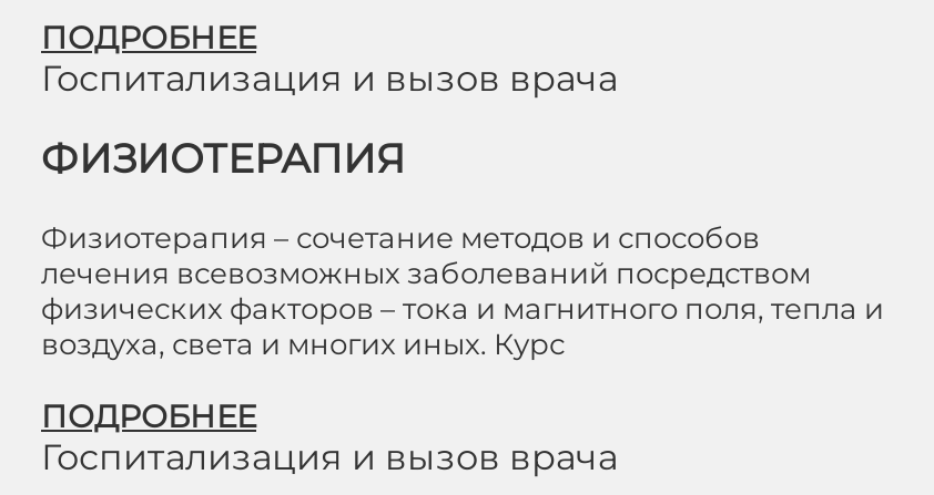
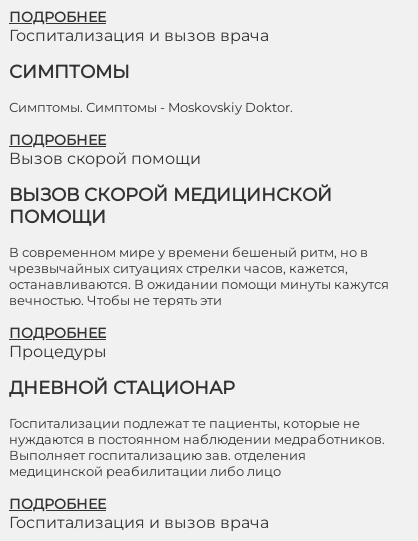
[41,135,884,361] ФИЗИОТЕРАПИЯ | Физиотерапия – сочетание методов и способов | лечения всевозможных заболеваний посредством | физических факторов – тока и магнитного поля, тепла и | воздуха, света и многих иных. Курс -> [9,61,389,479] СИМПТОМЫ | Симптомы. Симптомы - Moskovskiy Doktor. | ПОДРОБНЕЕ | Вызов скорой помощи | ВЫЗОВ СКОРОЙ МЕДИЦИНСКОЙ | ПОМОЩИ | В современном мире у времени бешеный ритм, но в | чрезвычайных ситуациях стрелки часов, кажется, | останавливаются. В ожидании помощи минуты кажутся | вечностью. Чтобы не терять эти | ПОДРОБНЕЕ | Процедуры | ДНЕВНОЙ СТАЦИОНАР | Госпитализации подлежат те пациенты, которые не | нуждаются в постоянном наблюдении медработников. | Выполняет госпитализацию зав. отделения | медицинской реабилитации либо лицо

